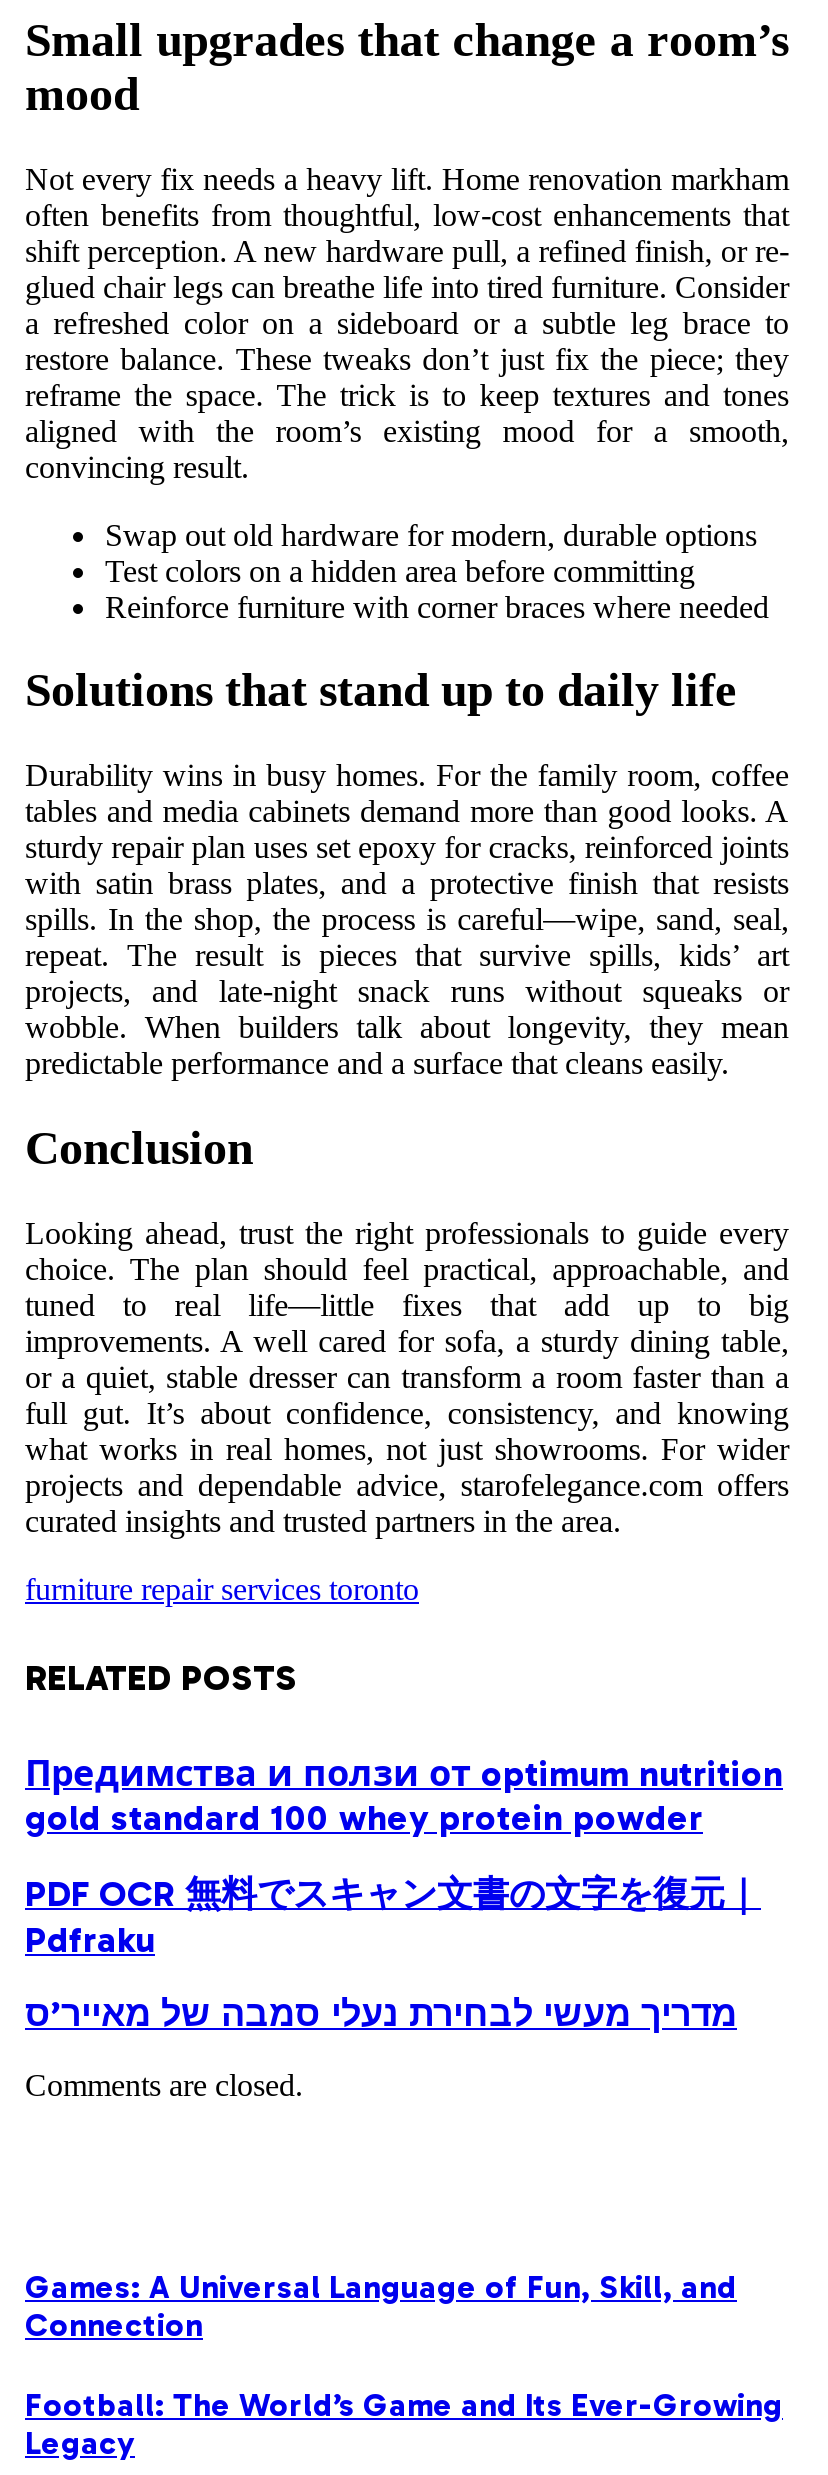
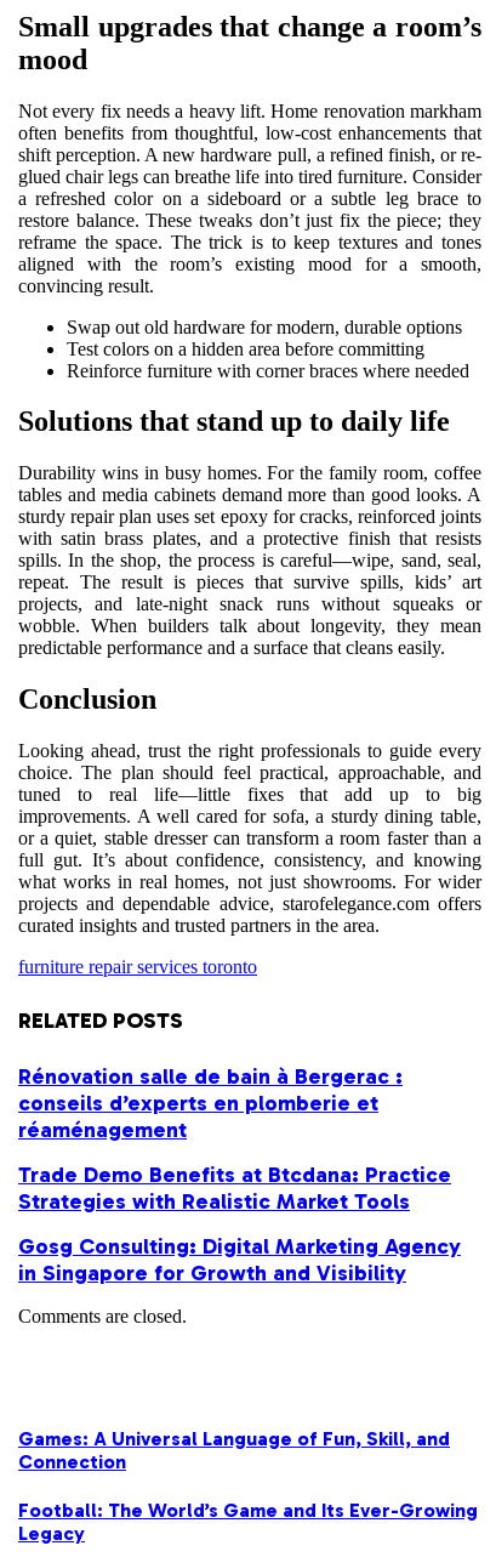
[25,1752,783,1840] Предимства и ползи от optimum nutrition | gold standard 100 whey protein powder -> [18,1063,403,1143] Rénovation salle de bain à Bergerac : | conseils d’experts en plomberie et | réaménagement
[25,1872,761,1962] PDF OCR 無料でスキャン文書の文字を復元｜ | Pdfraku -> [18,1161,451,1215] Trade Demo Benefits at Btcdana: Practice | Strategies with Realistic Market Tools
[25,1992,737,2036] מדריך מעשי לבחירת נעלי סמבה של מאייר’ס -> [18,1233,461,1286] Gosg Consulting: Digital Marketing Agency | in Singapore for Growth and Visibility

